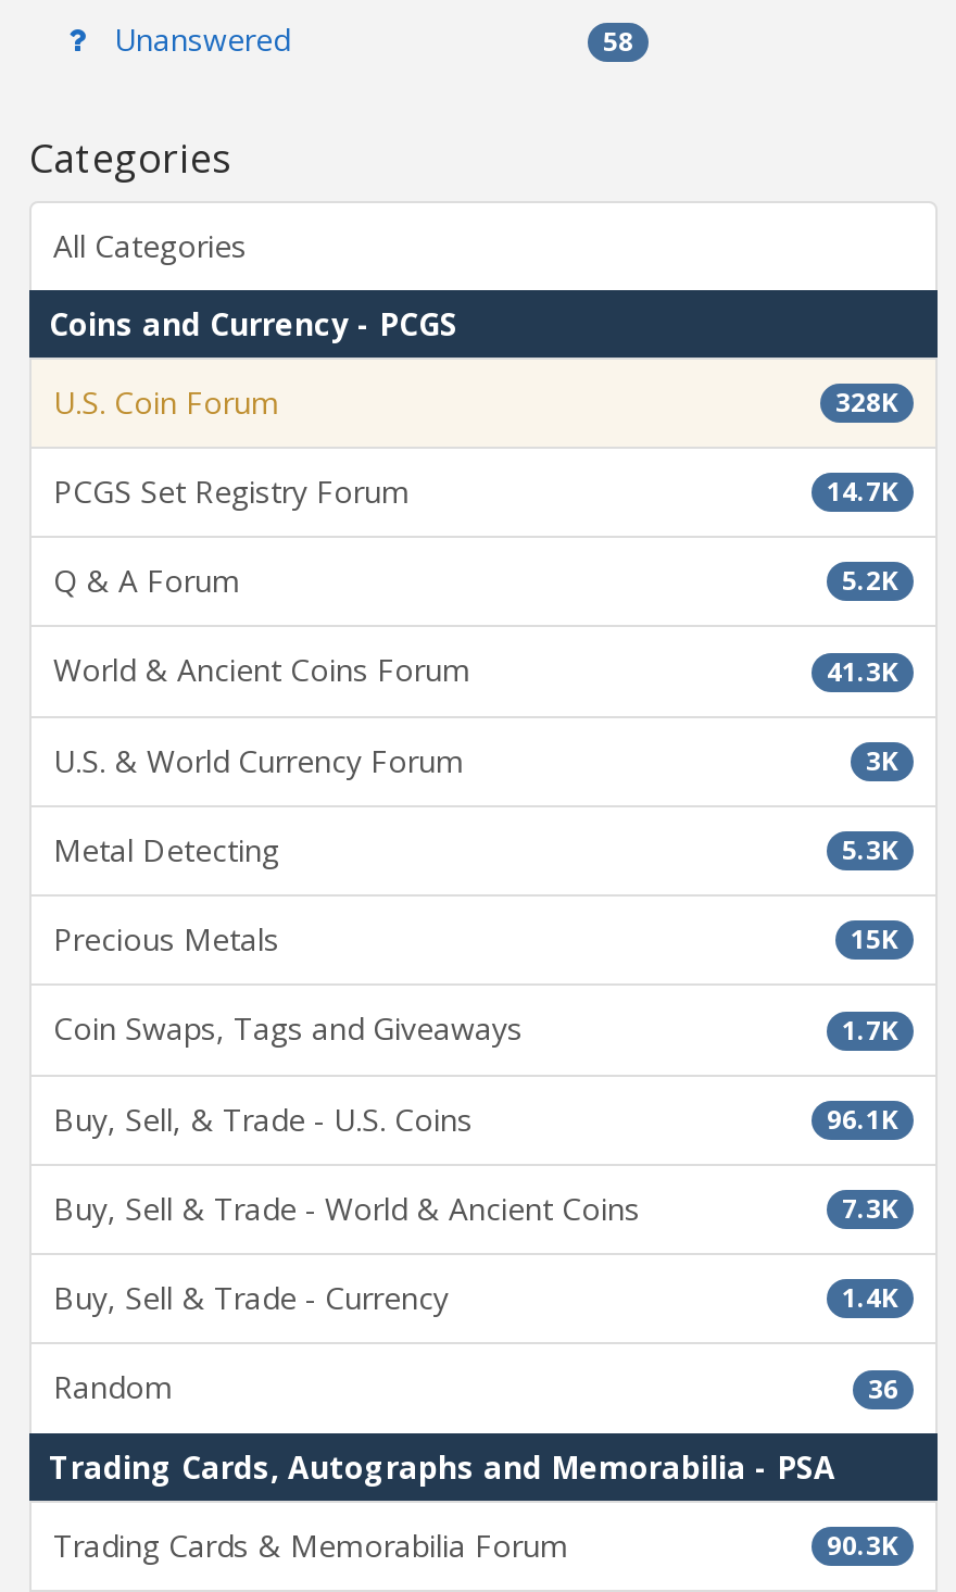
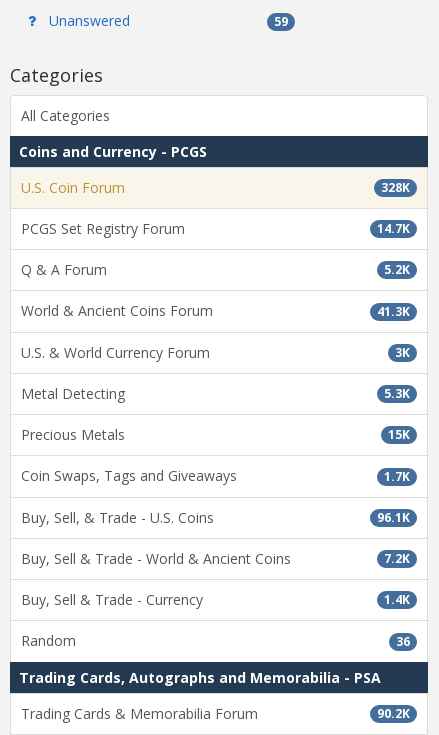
[603,22,633,59] 58 -> [274,12,288,29] 59
[842,1190,898,1227] 7.3K -> [384,550,410,567] 7.2K
[827,1526,898,1563] 90.3K -> [377,705,410,722] 90.2K

